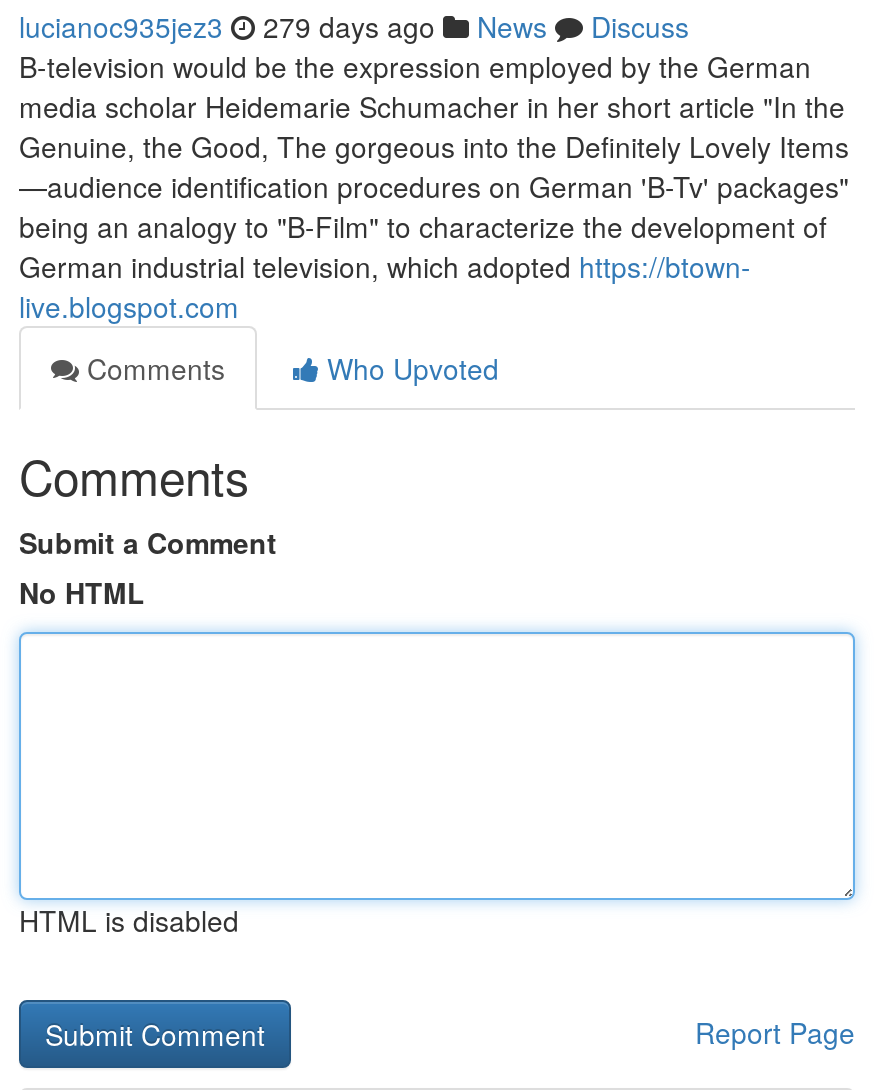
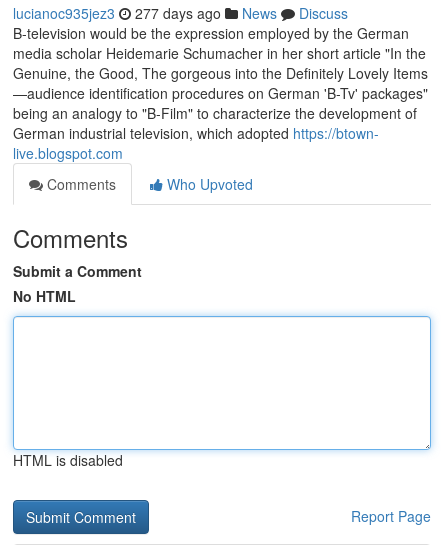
[19,6,689,46] lucianoc935jez3 279 days ago News Discuss -> [13,3,348,23] lucianoc935jez3 277 days ago News Discuss

